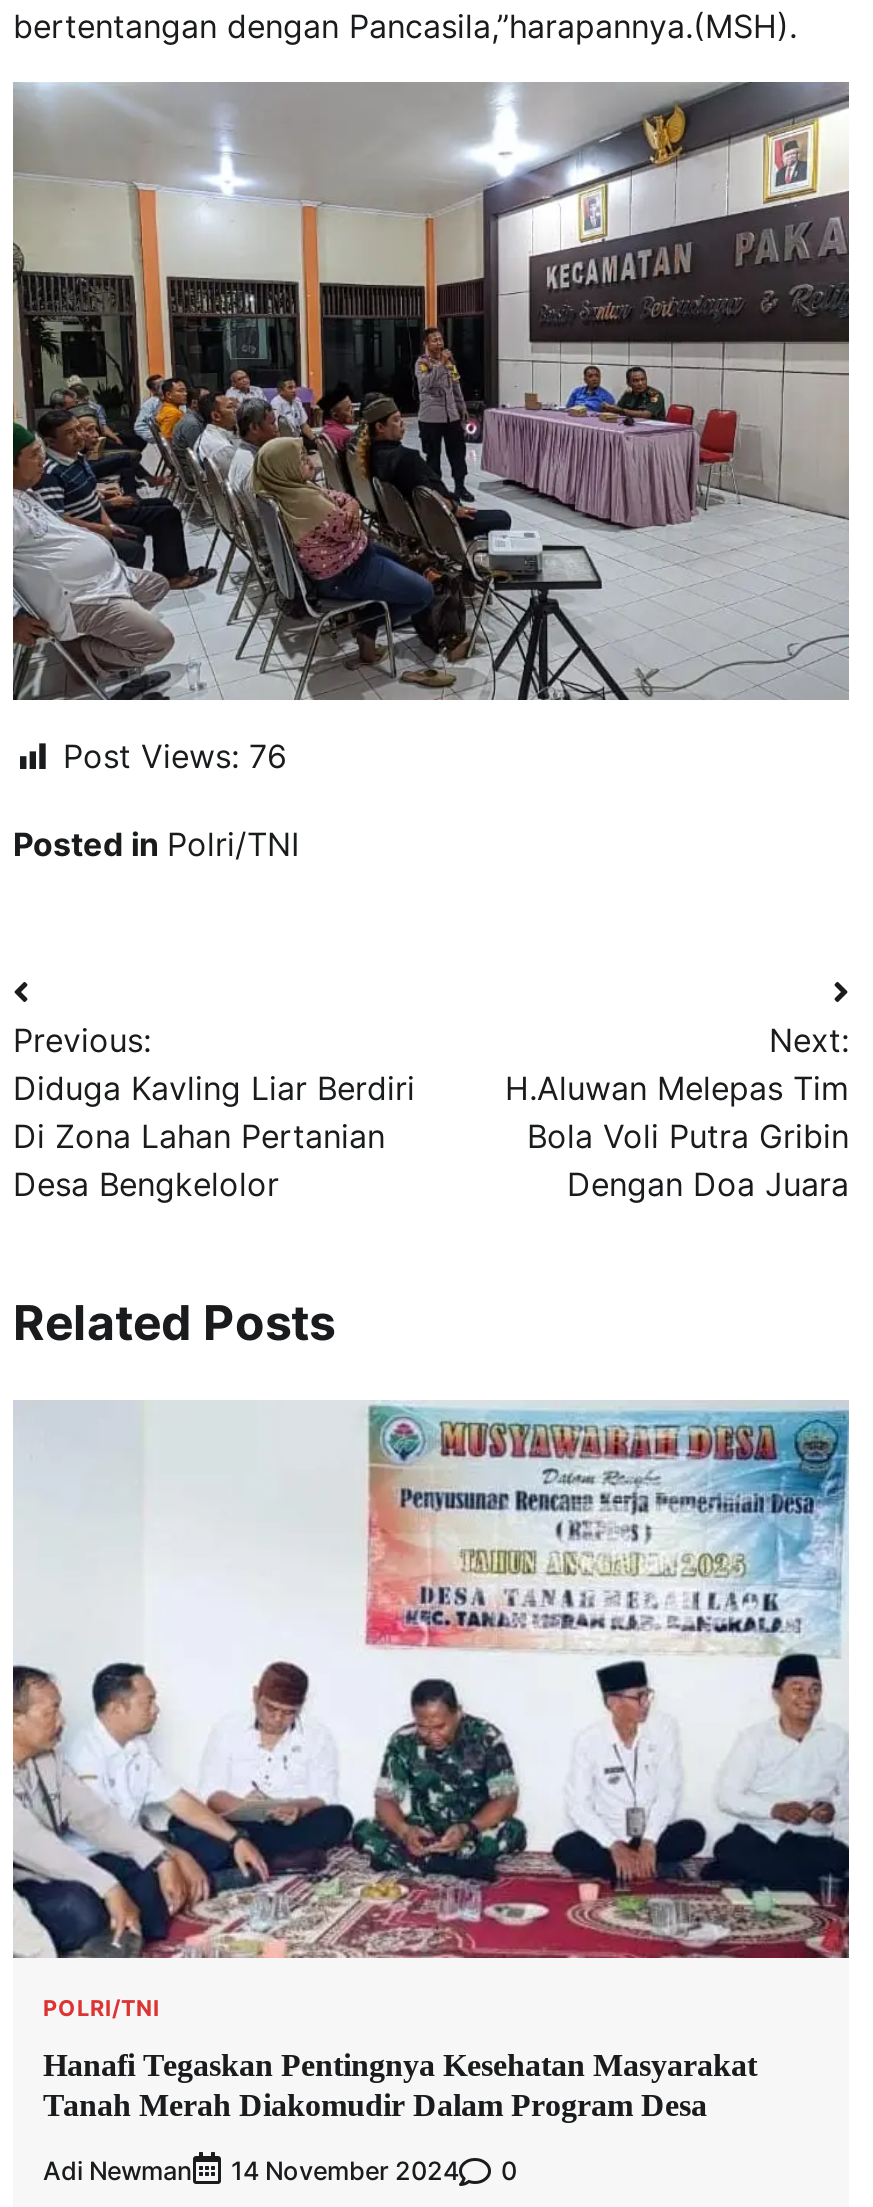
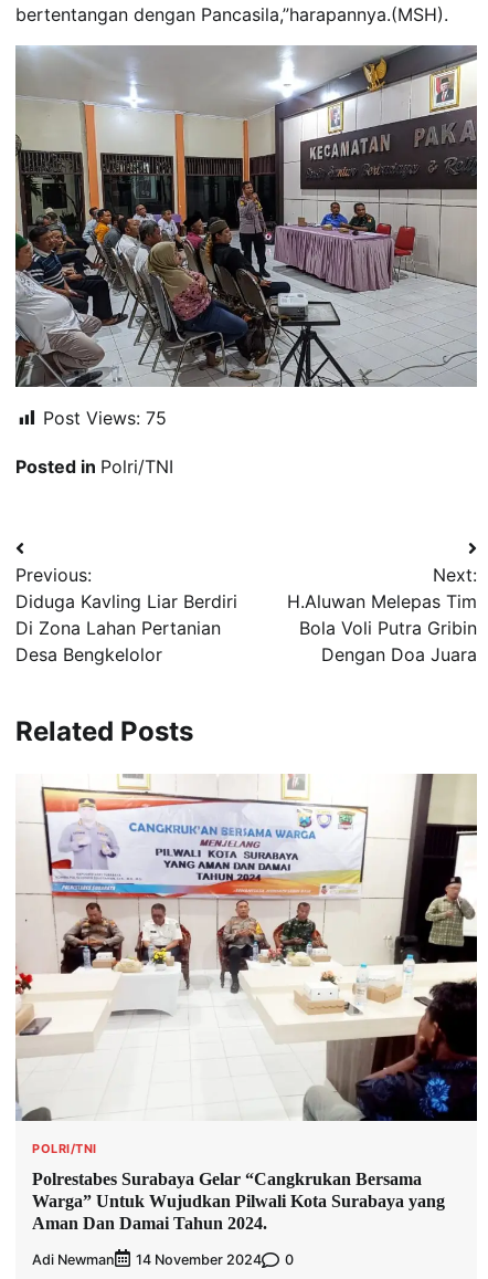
[63,736,287,776] Post Views: 76 -> [43,407,167,429] Post Views: 75
[11,1400,851,1960] [image] -> [15,774,478,1122] [image]
[43,2048,757,2122] Hanafi Tegaskan Pentingnya Kesehatan Masyarakat | Tanah Merah Diakomudir Dalam Program Desa -> [32,1169,445,1232] Polrestabes Surabaya Gelar “Cangkrukan Bersama | Warga” Untuk Wujudkan Pilwali Kota Surabaya yang | Aman Dan Damai Tahun 2024.

